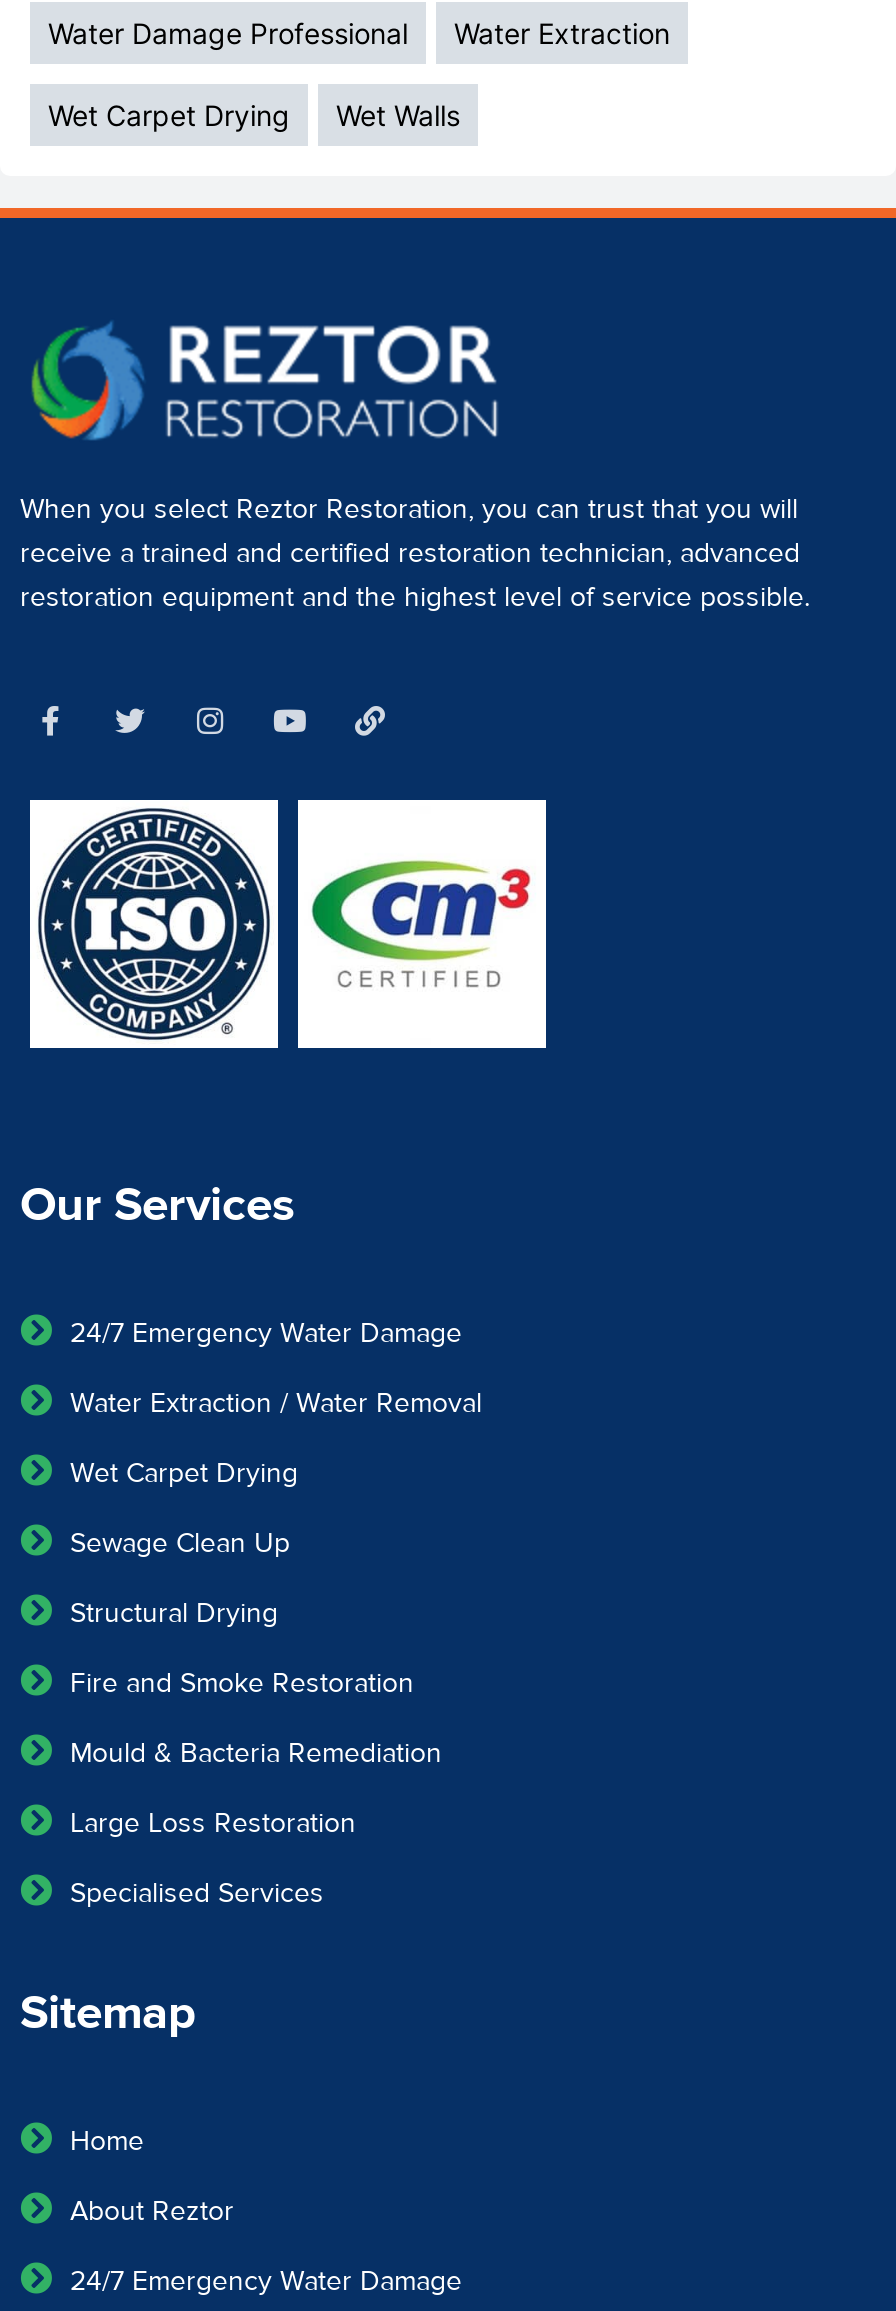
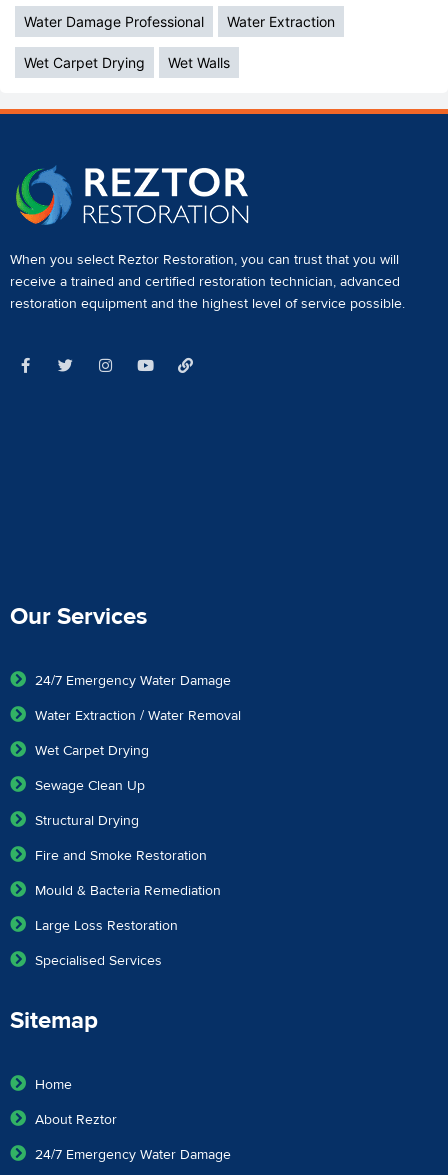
[28,798,280,1050] [image] -> none
[296,798,548,1050] [image] -> none

